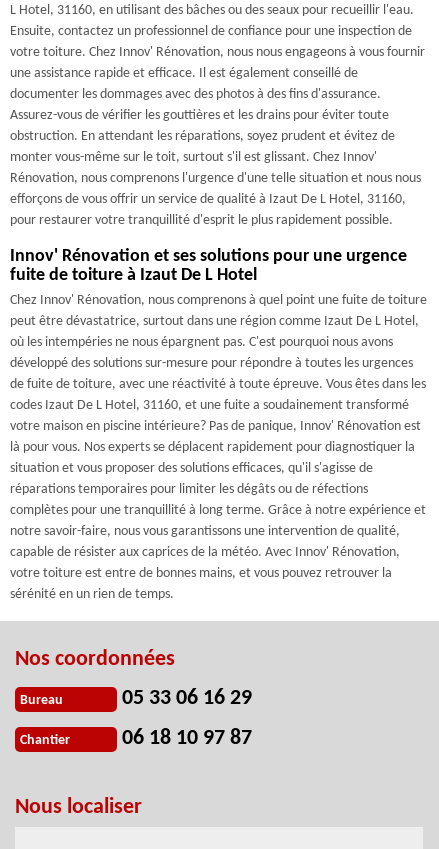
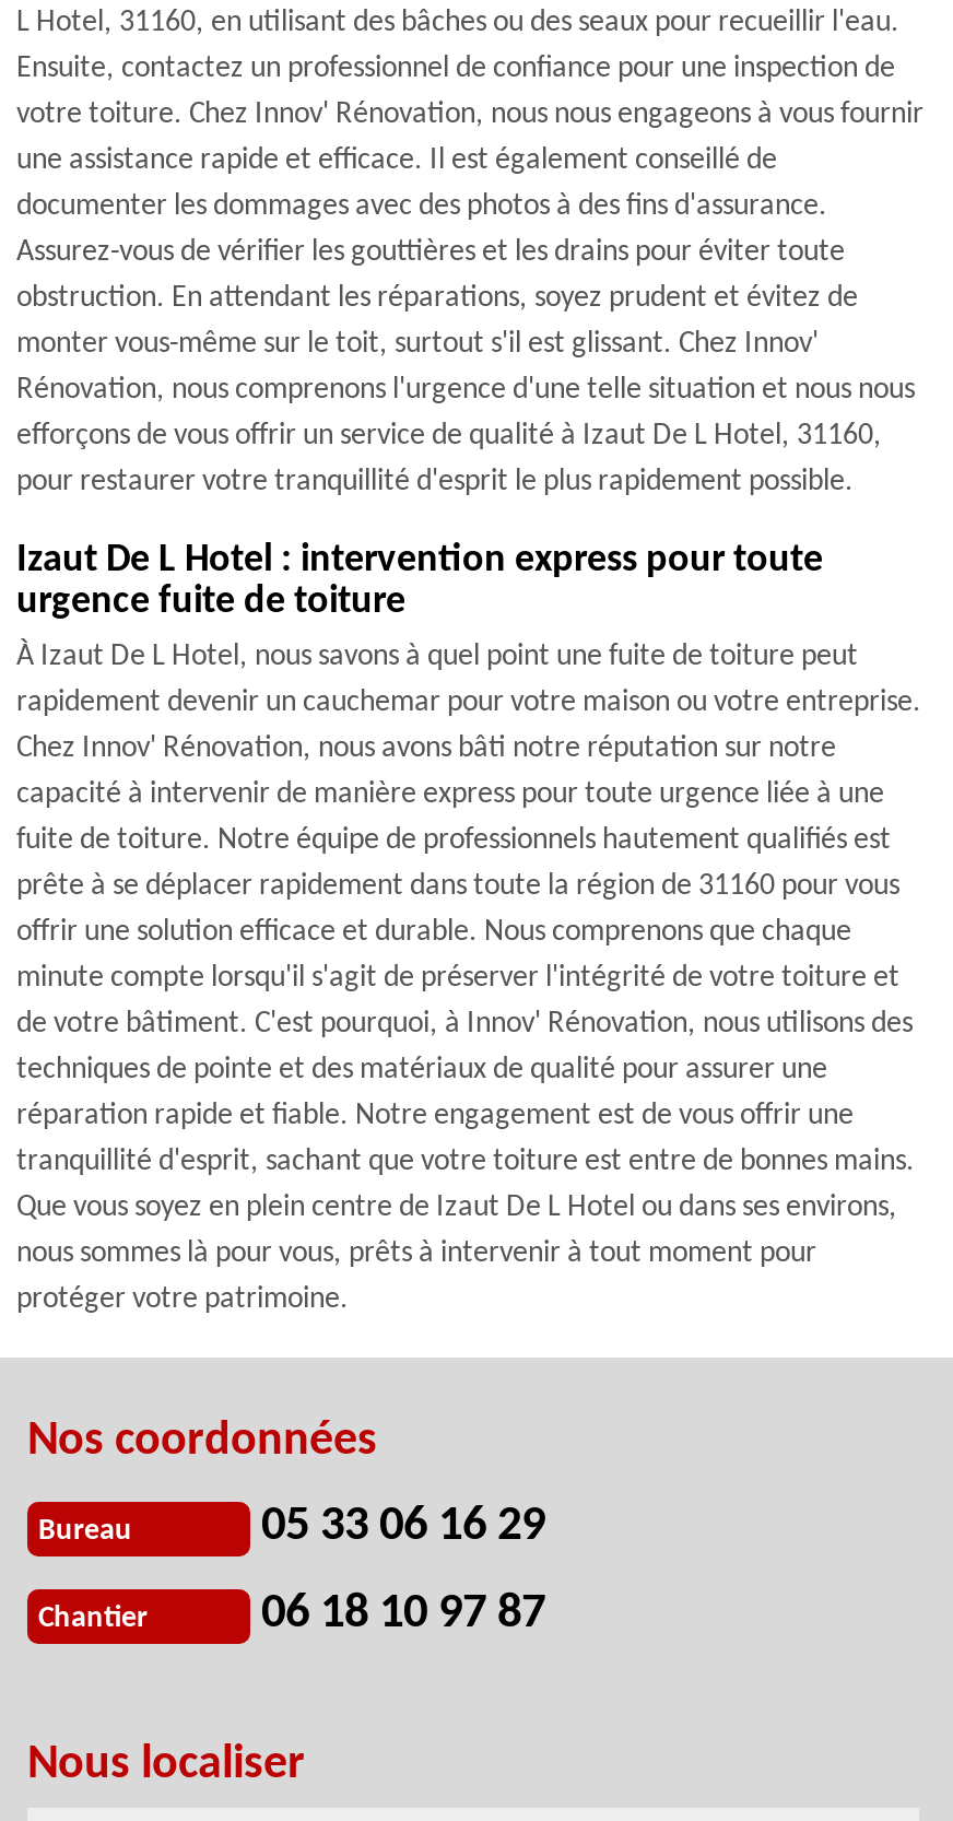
[10,247,427,602] Innov' Rénovation et ses solutions pour une urgence | fuite de toiture à Izaut De L Hotel | Chez Innov' Rénovation, nous comprenons à quel point une fuite de toiture | peut être dévastatrice, surtout dans une région comme Izaut De L Hotel, | où les intempéries ne nous épargnent pas. C'est pourquoi nous avons | développé des solutions sur-mesure pour répondre à toutes les urgences | de fuite de toiture, avec une réactivité à toute épreuve. Vous êtes dans les | codes Izaut De L Hotel, 31160, et une fuite a soudainement transformé | votre maison en piscine intérieure? Pas de panique, Innov' Rénovation est | là pour vous. Nos experts se déplacent rapidement pour diagnostiquer la | situation et vous proposer des solutions efficaces, qu'il s'agisse de | réparations temporaires pour limiter les dégâts ou de réfections | complètes pour une tranquillité à long terme. Grâce à notre expérience et | notre savoir-faire, nous vous garantissons une intervention de qualité, | capable de résister aux caprices de la météo. Avec Innov' Rénovation, | votre toiture est entre de bonnes mains, et vous pouvez retrouver la | sérénité en un rien de temps. -> [16,540,921,1316] Izaut De L Hotel : intervention express pour toute | urgence fuite de toiture | À Izaut De L Hotel, nous savons à quel point une fuite de toiture peut | rapidement devenir un cauchemar pour votre maison ou votre entreprise. | Chez Innov' Rénovation, nous avons bâti notre réputation sur notre | capacité à intervenir de manière express pour toute urgence liée à une | fuite de toiture. Notre équipe de professionnels hautement qualifiés est | prête à se déplacer rapidement dans toute la région de 31160 pour vous | offrir une solution efficace et durable. Nous comprenons que chaque | minute compte lorsqu'il s'agit de préserver l'intégrité de votre toiture et | de votre bâtiment. C'est pourquoi, à Innov' Rénovation, nous utilisons des | techniques de pointe et des matériaux de qualité pour assurer une | réparation rapide et fiable. Notre engagement est de vous offrir une | tranquillité d'esprit, sachant que votre toiture est entre de bonnes mains. | Que vous soyez en plein centre de Izaut De L Hotel ou dans ses environs, | nous sommes là pour vous, prêts à intervenir à tout moment pour | protéger votre patrimoine.

